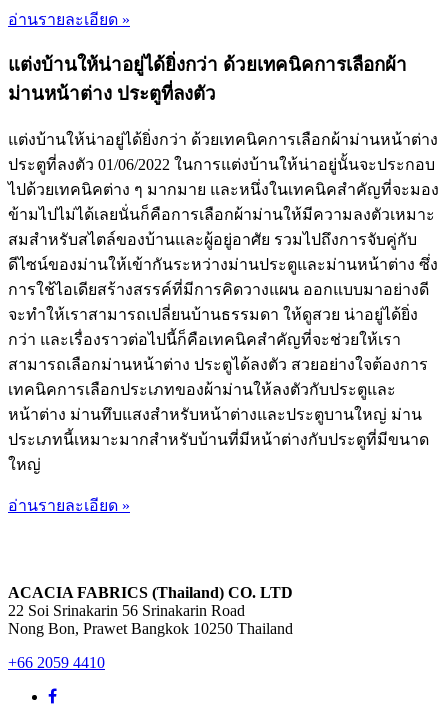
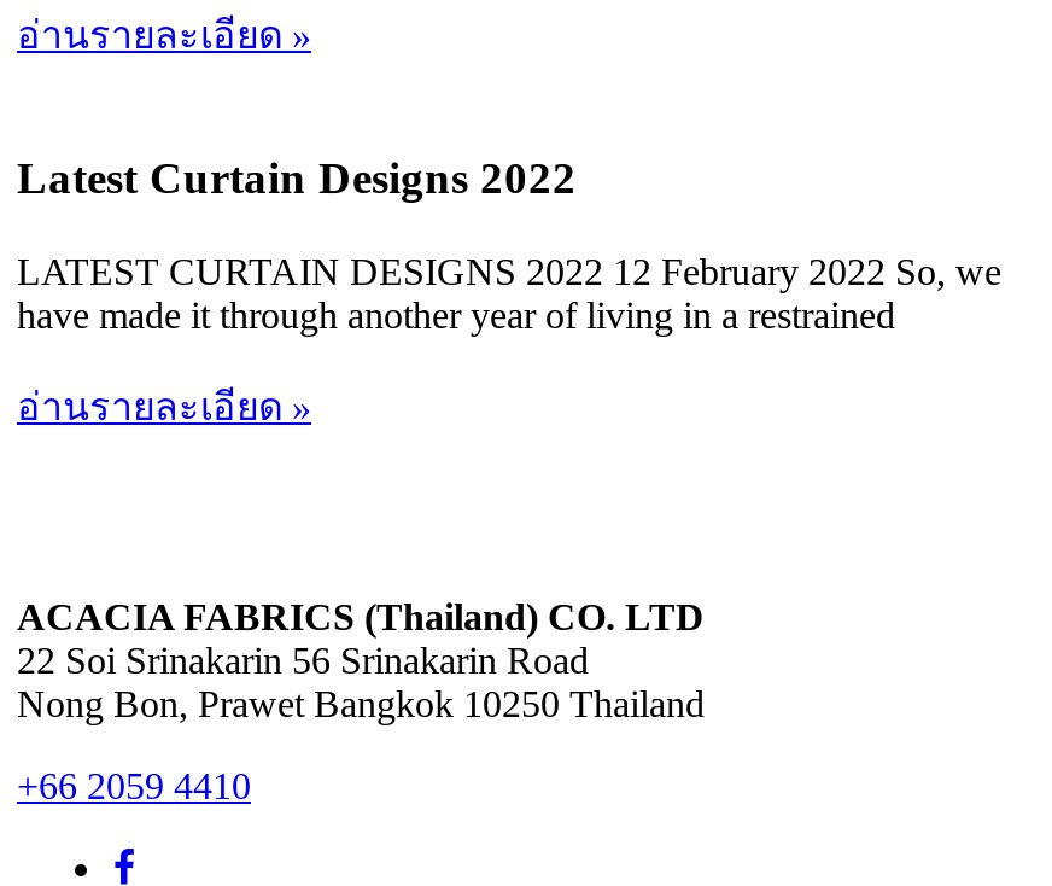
[8,54,439,473] แต่งบ้านให้น่าอยู่ได้ยิ่งกว่า ด้วยเทคนิคการเลือกผ้า | ม่านหน้าต่าง ประตูที่ลงตัว | แต่งบ้านให้น่าอยู่ได้ยิ่งกว่า ด้วยเทคนิคการเลือกผ้าม่านหน้าต่าง | ประตูที่ลงตัว 01/06/2022 ในการแต่งบ้านให้น่าอยู่นั้นจะประกอบ | ไปด้วยเทคนิคต่าง ๆ มากมาย และหนึ่งในเทคนิคสำคัญที่จะมอง | ข้ามไปไม่ได้เลยนั่นก็คือการเลือกผ้าม่านให้มีความลงตัวเหมาะ | สมสำหรับสไตล์ของบ้านและผู้อยู่อาศัย รวมไปถึงการจับคู่กับ | ดีไซน์ของม่านให้เข้ากันระหว่างม่านประตูและม่านหน้าต่าง ซึ่ง | การใช้ไอเดียสร้างสรรค์ที่มีการคิดวางแผน ออกแบบมาอย่างดี | จะทำให้เราสามารถเปลี่ยนบ้านธรรมดา ให้ดูสวย น่าอยู่ได้ยิ่ง | กว่า และเรื่องราวต่อไปนี้ก็คือเทคนิคสำคัญที่จะช่วยให้เรา | สามารถเลือกม่านหน้าต่าง ประตูได้ลงตัว สวยอย่างใจต้องการ | เทคนิคการเลือกประเภทของผ้าม่านให้ลงตัวกับประตูและ | หน้าต่าง ม่านทึบแสงสำหรับหน้าต่างและประตูบานใหญ่ ม่าน | ประเภทนี้เหมาะมากสำหรับบ้านที่มีหน้าต่างกับประตูที่มีขนาด | ใหญ่ -> [17,153,1001,336] Latest Curtain Designs 2022 | LATEST CURTAIN DESIGNS 2022 12 February 2022 So, we | have made it through another year of living in a restrained

